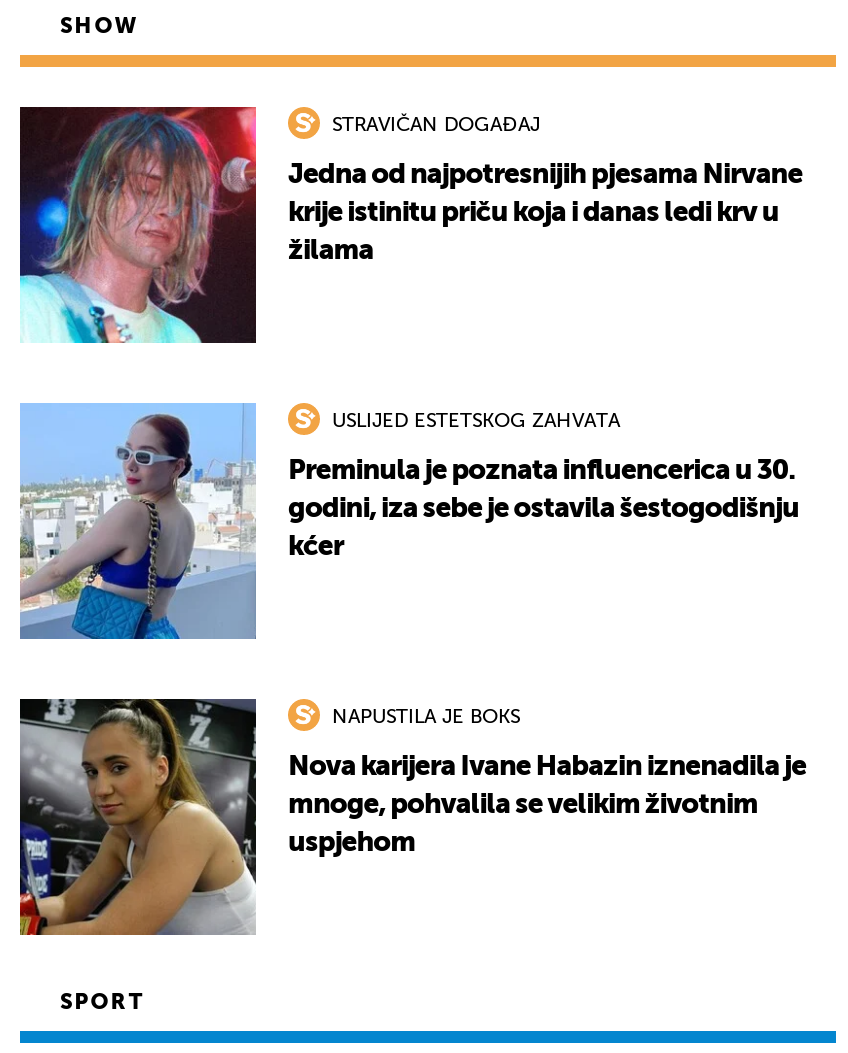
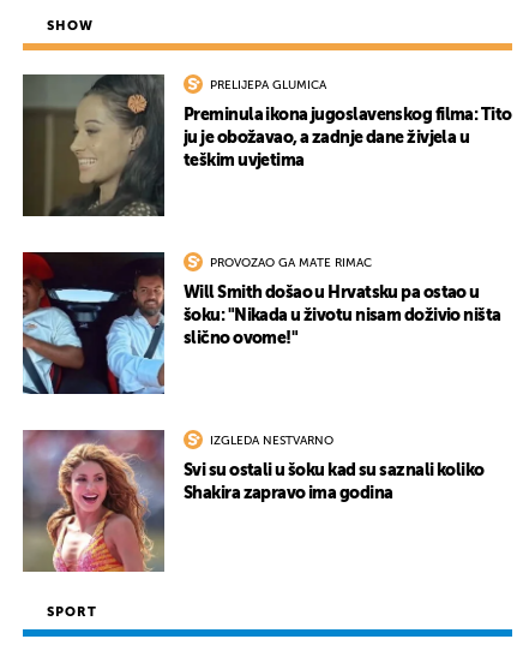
[18,105,802,345] [image] | Jedna od najpotresnijih pjesama Nirvane | krije istinitu priču koja i danas ledi krv u | žilama -> [22,73,512,217] [image] | Preminula ikona jugoslavenskog filma: Tito | ju je obožavao, a zadnje dane živjela u | teškim uvjetima
[332,115,540,135] STRAVIČAN DOGAĐAJ -> [210,80,326,92] PRELIJEPA GLUMICA
[20,403,799,641] [image] | Preminula je poznata influencerica u 30. | godini, iza sebe je ostavila šestogodišnju | kćer -> [22,251,501,395] [image] | Will Smith došao u Hrvatsku pa ostao u | šoku: "Nikada u životu nisam doživio ništa | slično ovome!"
[332,411,620,431] USLIJED ESTETSKOG ZAHVATA -> [210,257,372,269] PROVOZAO GA MATE RIMAC
[18,697,806,937] [image] | Nova karijera Ivane Habazin iznenadila je | mnoge, pohvalila se velikim životnim | uspjehom -> [22,429,484,573] [image] | Svi su ostali u šoku kad su saznali koliko | Shakira zapravo ima godina
[332,707,520,727] NAPUSTILA JE BOKS -> [210,435,333,447] IZGLEDA NESTVARNO

